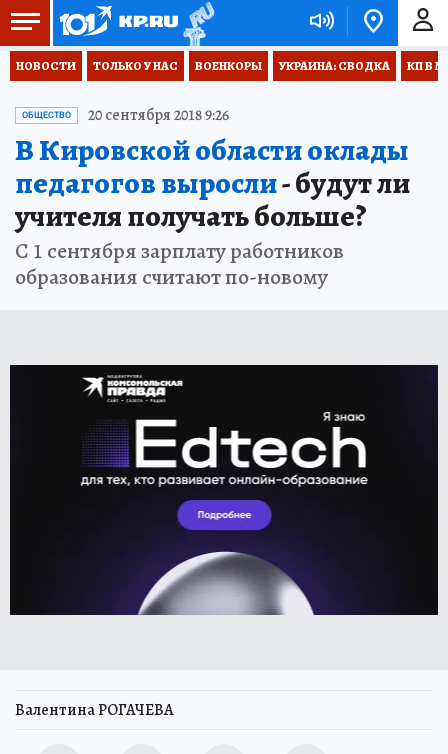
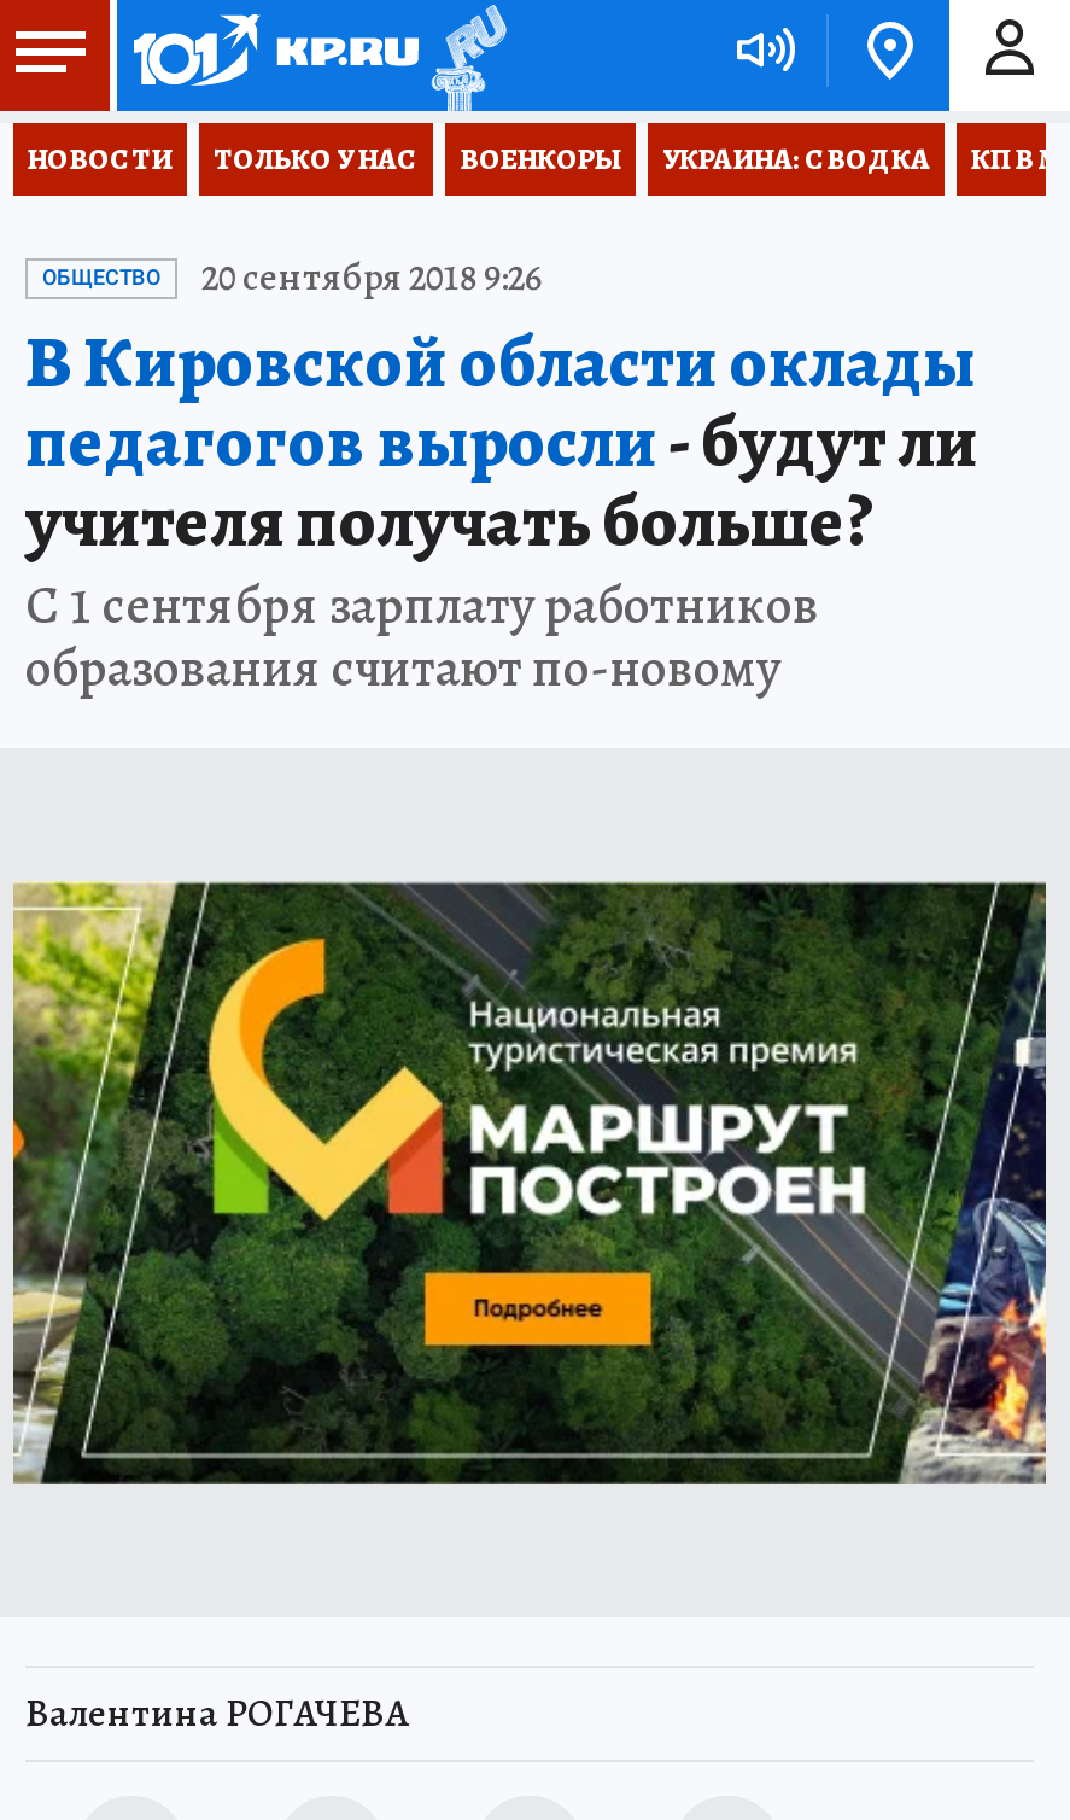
[9,364,439,615] [image] -> [11,881,1048,1487] [image]

